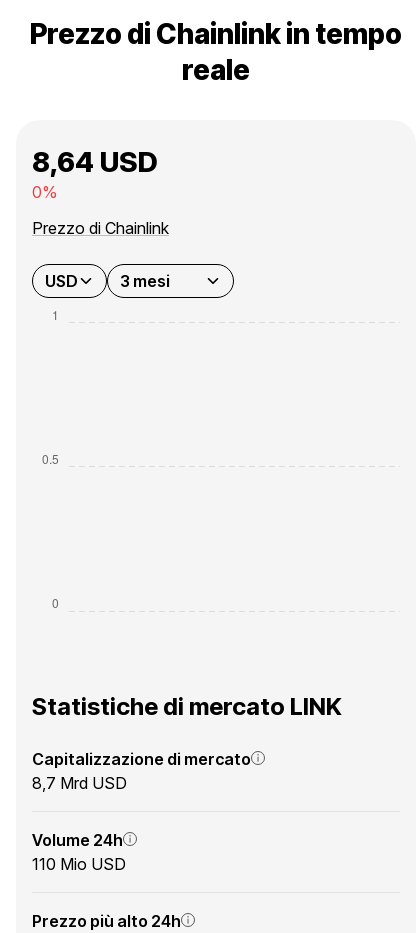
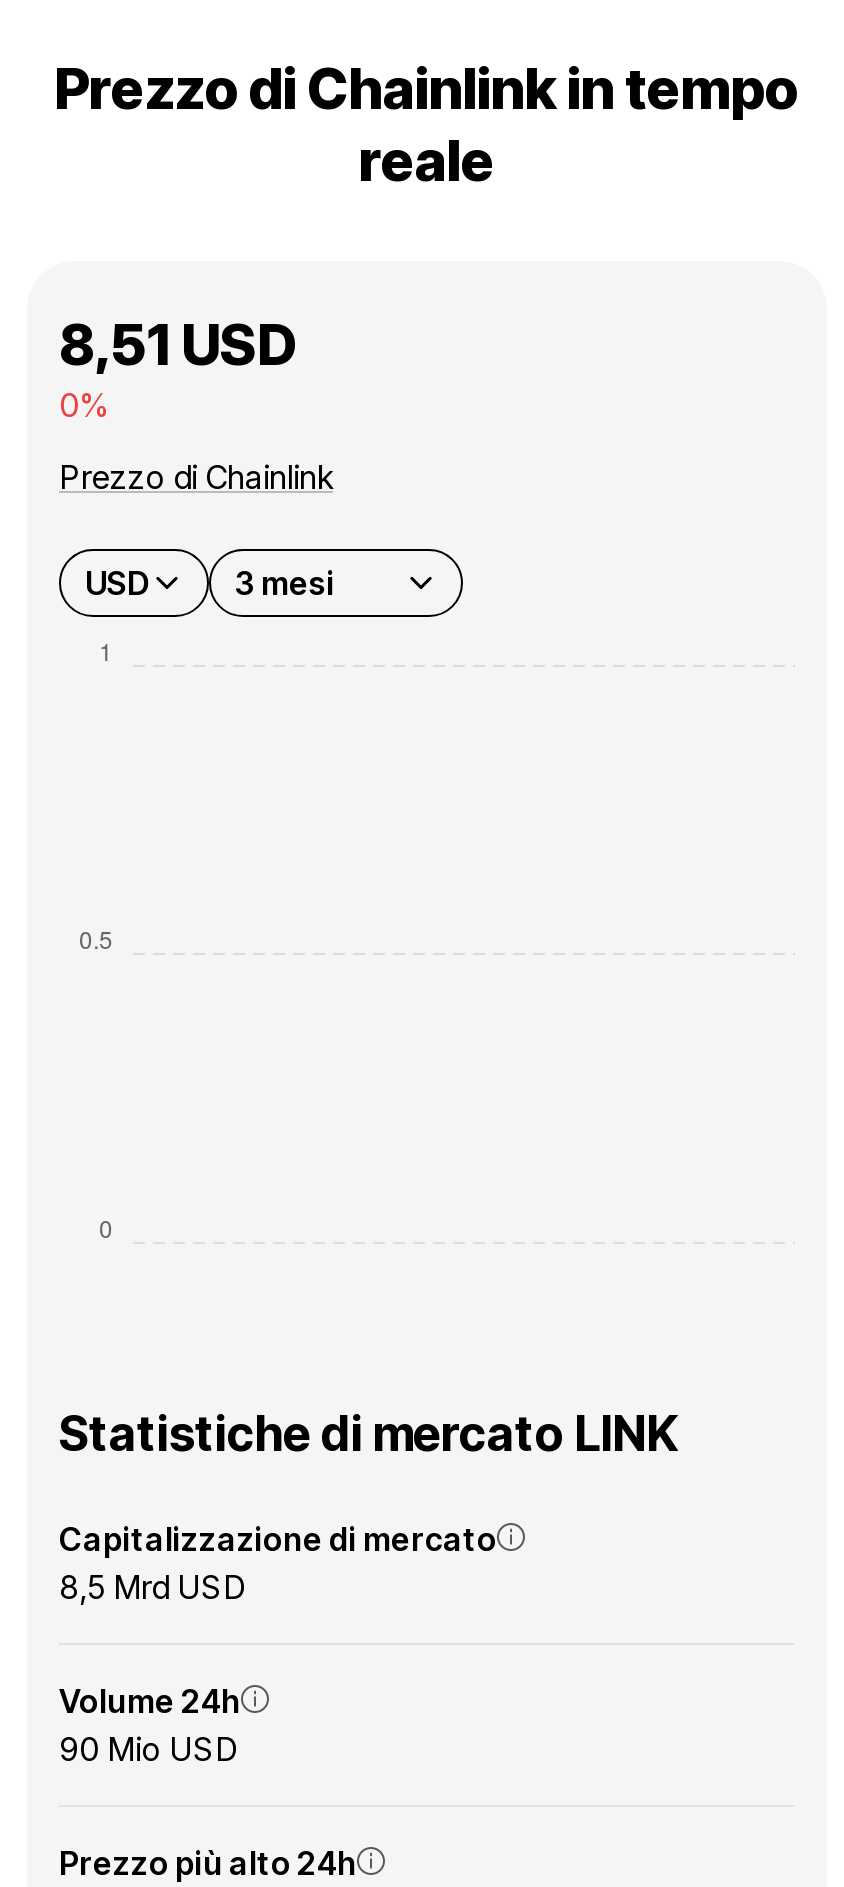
[32,145,158,179] 8,64 USD -> [59,311,297,379] 8,51 USD
[32,773,127,793] 8,7 Mrd USD -> [59,1567,247,1607] 8,5 Mrd USD
[32,854,126,874] 110 Mio USD -> [59,1729,239,1769] 90 Mio USD

